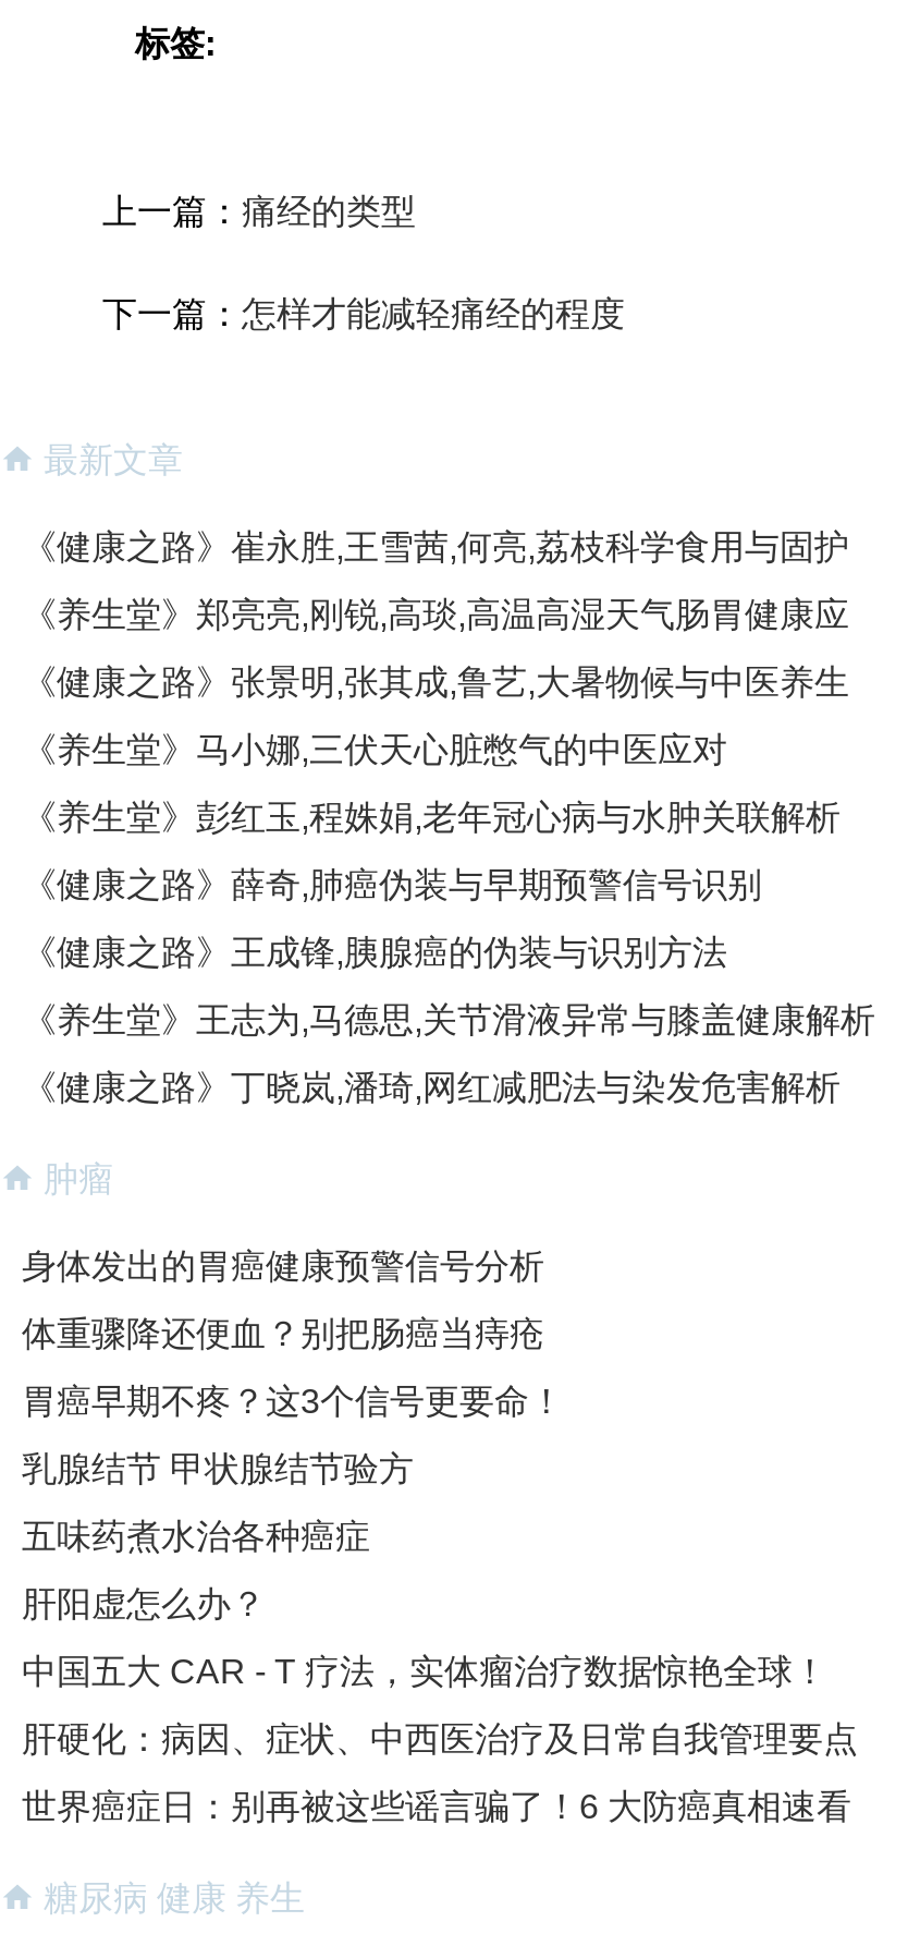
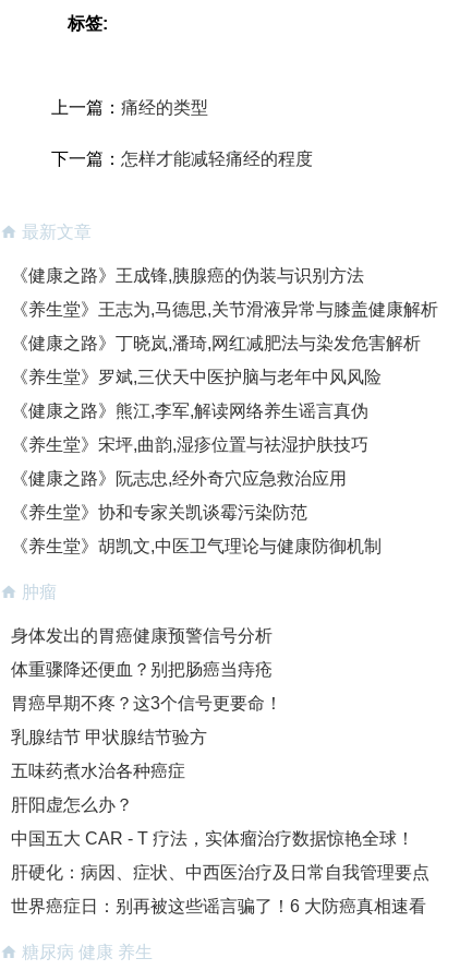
[22,528,849,903] 《健康之路》崔永胜,王雪茜,何亮,荔枝科学食用与固护 | 《养生堂》郑亮亮,刚锐,高琰,高温高湿天气肠胃健康应 | 《健康之路》张景明,张其成,鲁艺,大暑物候与中医养生 | 《养生堂》马小娜,三伏天心脏憋气的中医应对 | 《养生堂》彭红玉,程姝娟,老年冠心病与水肿关联解析 | 《健康之路》薛奇,肺癌伪装与早期预警信号识别 -> none
moved [22,934,875,1106] -> [11,266,438,352]: 《健康之路》王成锋,胰腺癌的伪装与识别方法 | 《养生堂》王志为,马德思,关节滑液异常与膝盖健康解析 | 《健康之路》丁晓岚,潘琦,网红减肥法与染发危害解析
none -> [11,368,382,555] 《养生堂》罗斌,三伏天中医护脑与老年中风风险 | 《健康之路》熊江,李军,解读网络养生谣言真伪 | 《养生堂》宋坪,曲韵,湿疹位置与祛湿护肤技巧 | 《健康之路》阮志忠,经外奇穴应急救治应用 | 《养生堂》协和专家关凯谈霉污染防范 | 《养生堂》胡凯文,中医卫气理论与健康防御机制

